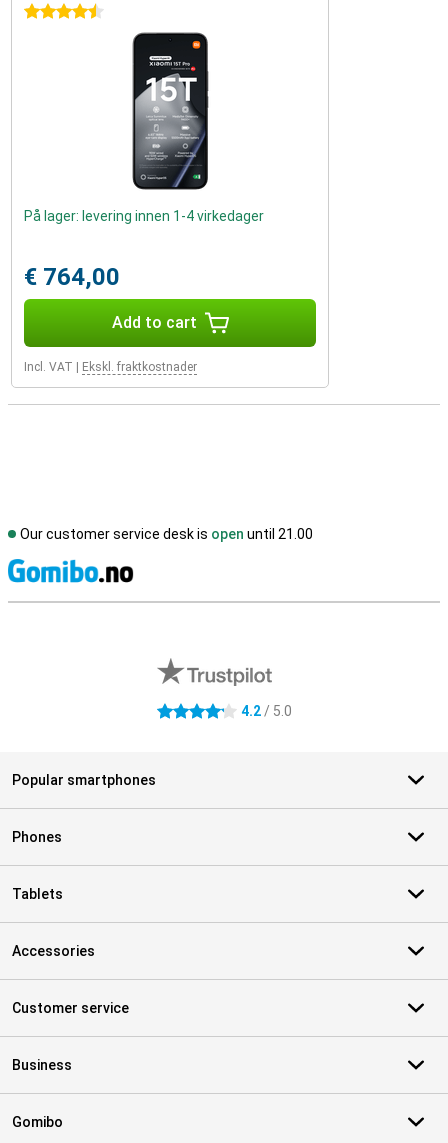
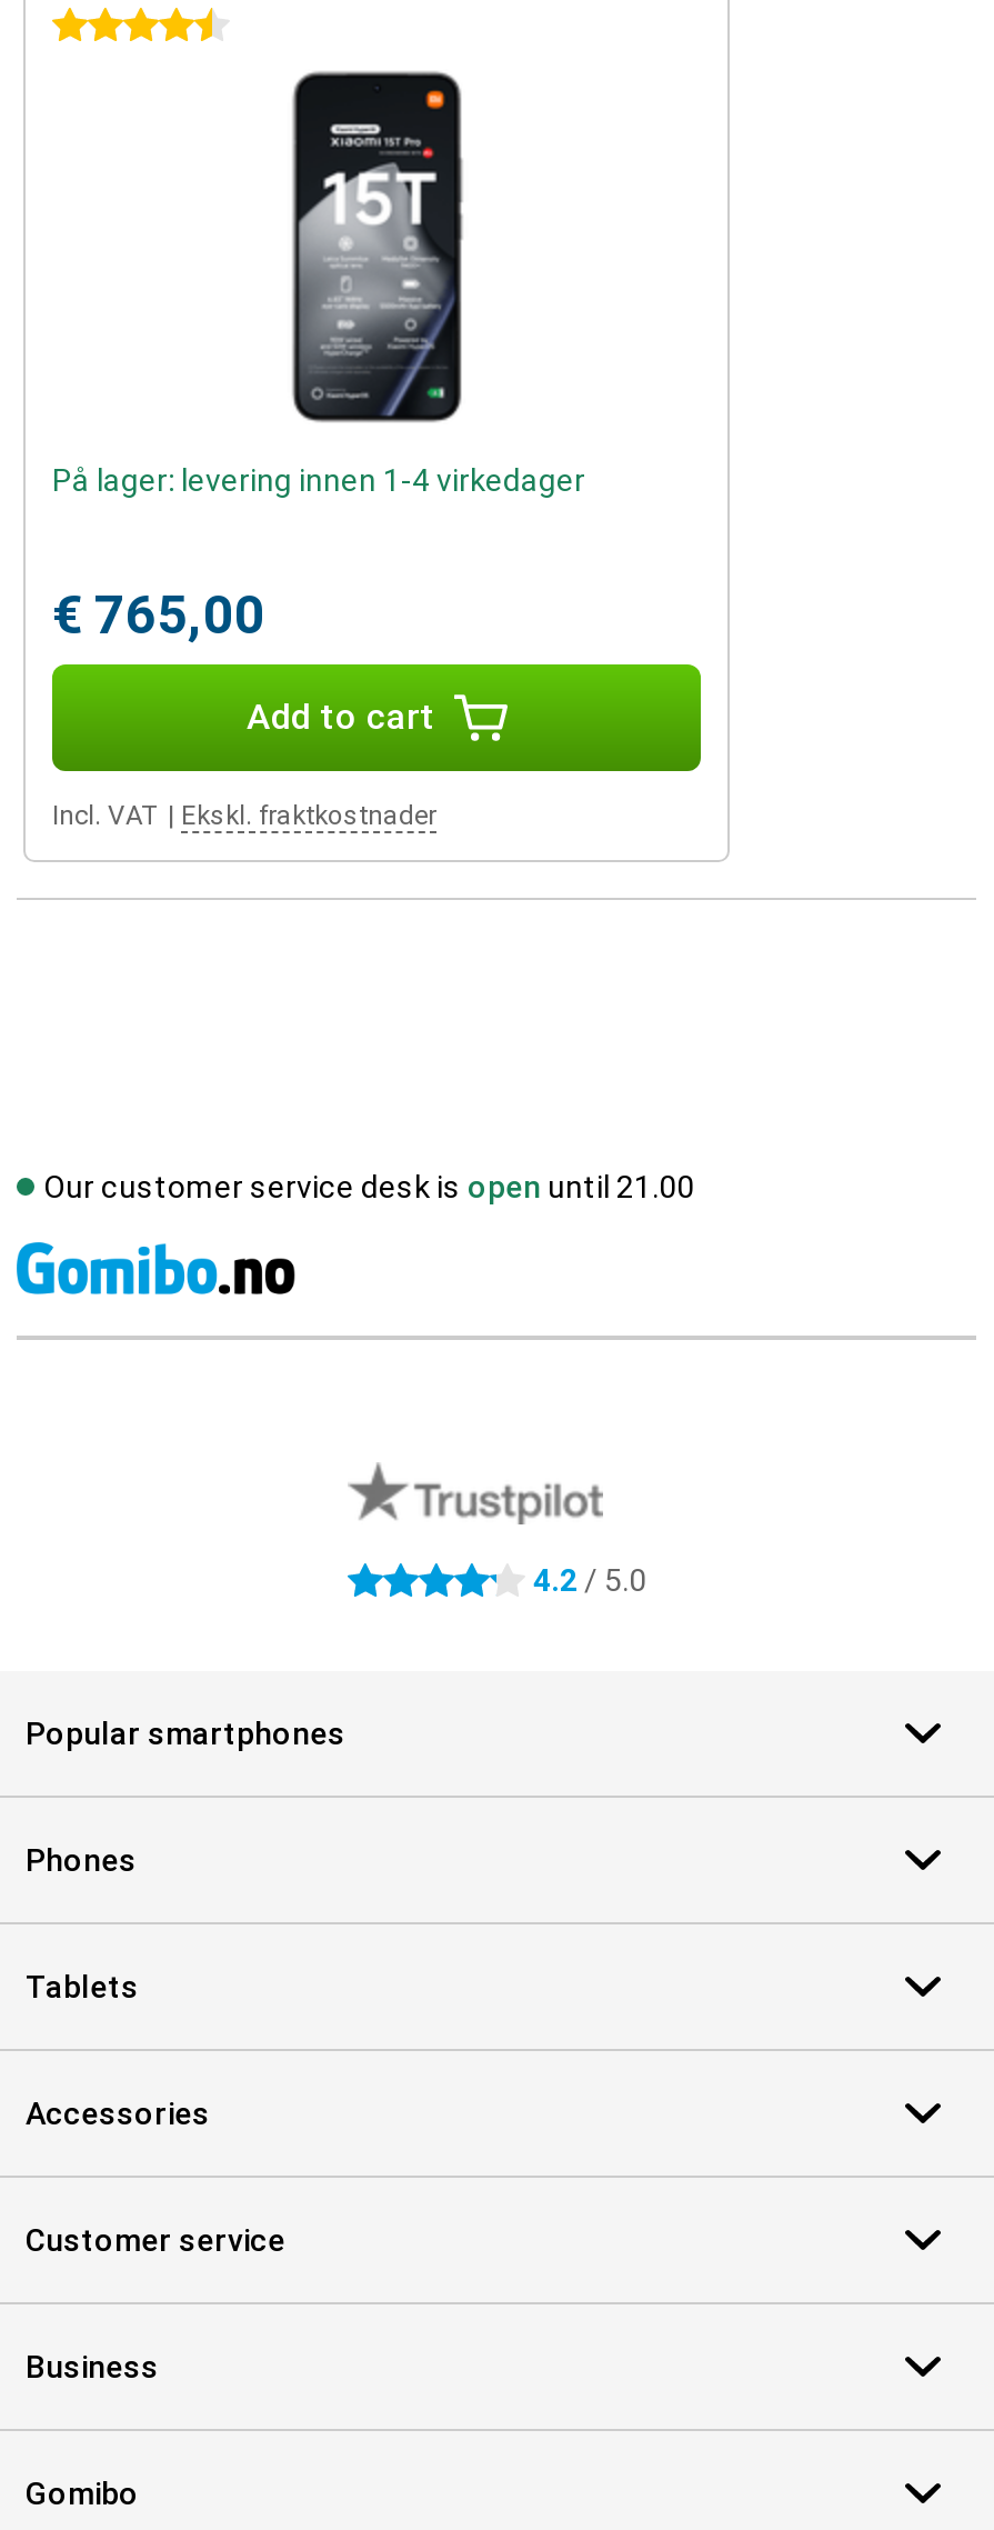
[24,263,120,291] € 764,00 -> [52,584,265,647] € 765,00

